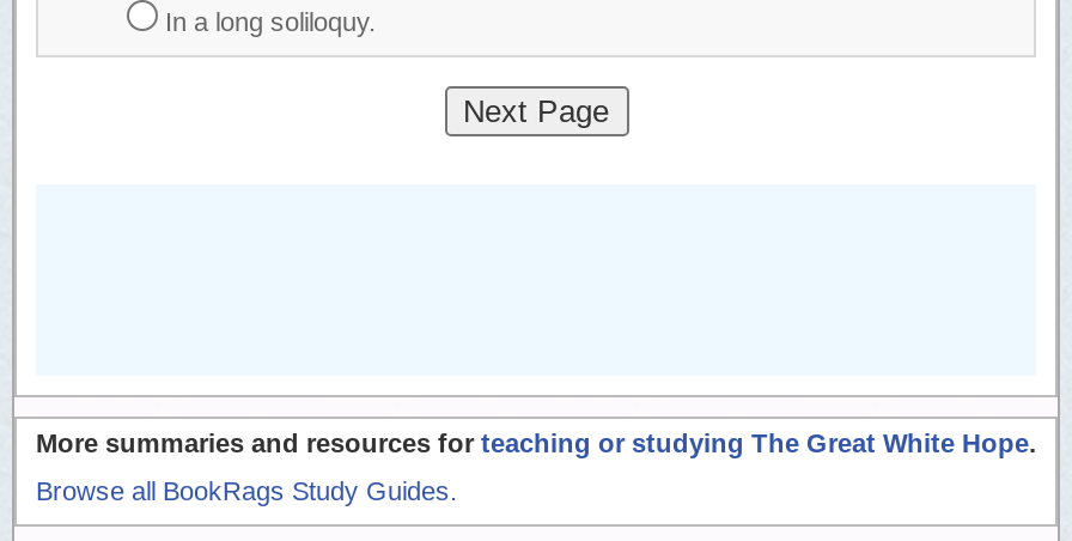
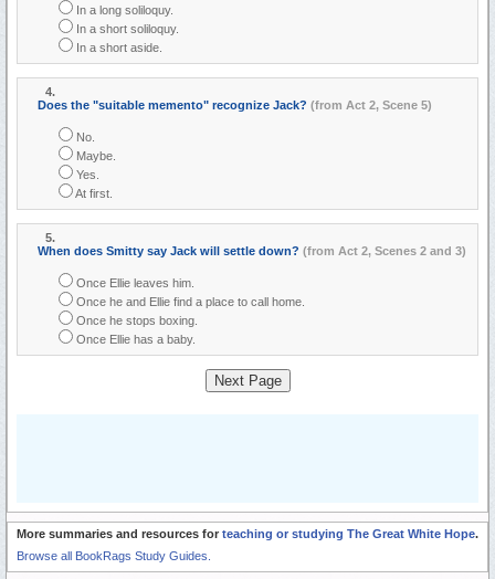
none -> [38,22,466,346] In a short soliloquy. | In a short aside. | 4. | Does the "suitable memento" recognize Jack? (from Act 2, Scene 5) | No. | Maybe. | Yes. | At first. | 5. | When does Smitty say Jack will settle down? (from Act 2, Scenes 2 and 3) | Once Ellie leaves him. | Once he and Ellie find a place to call home. | Once he stops boxing. | Once Ellie has a baby.

